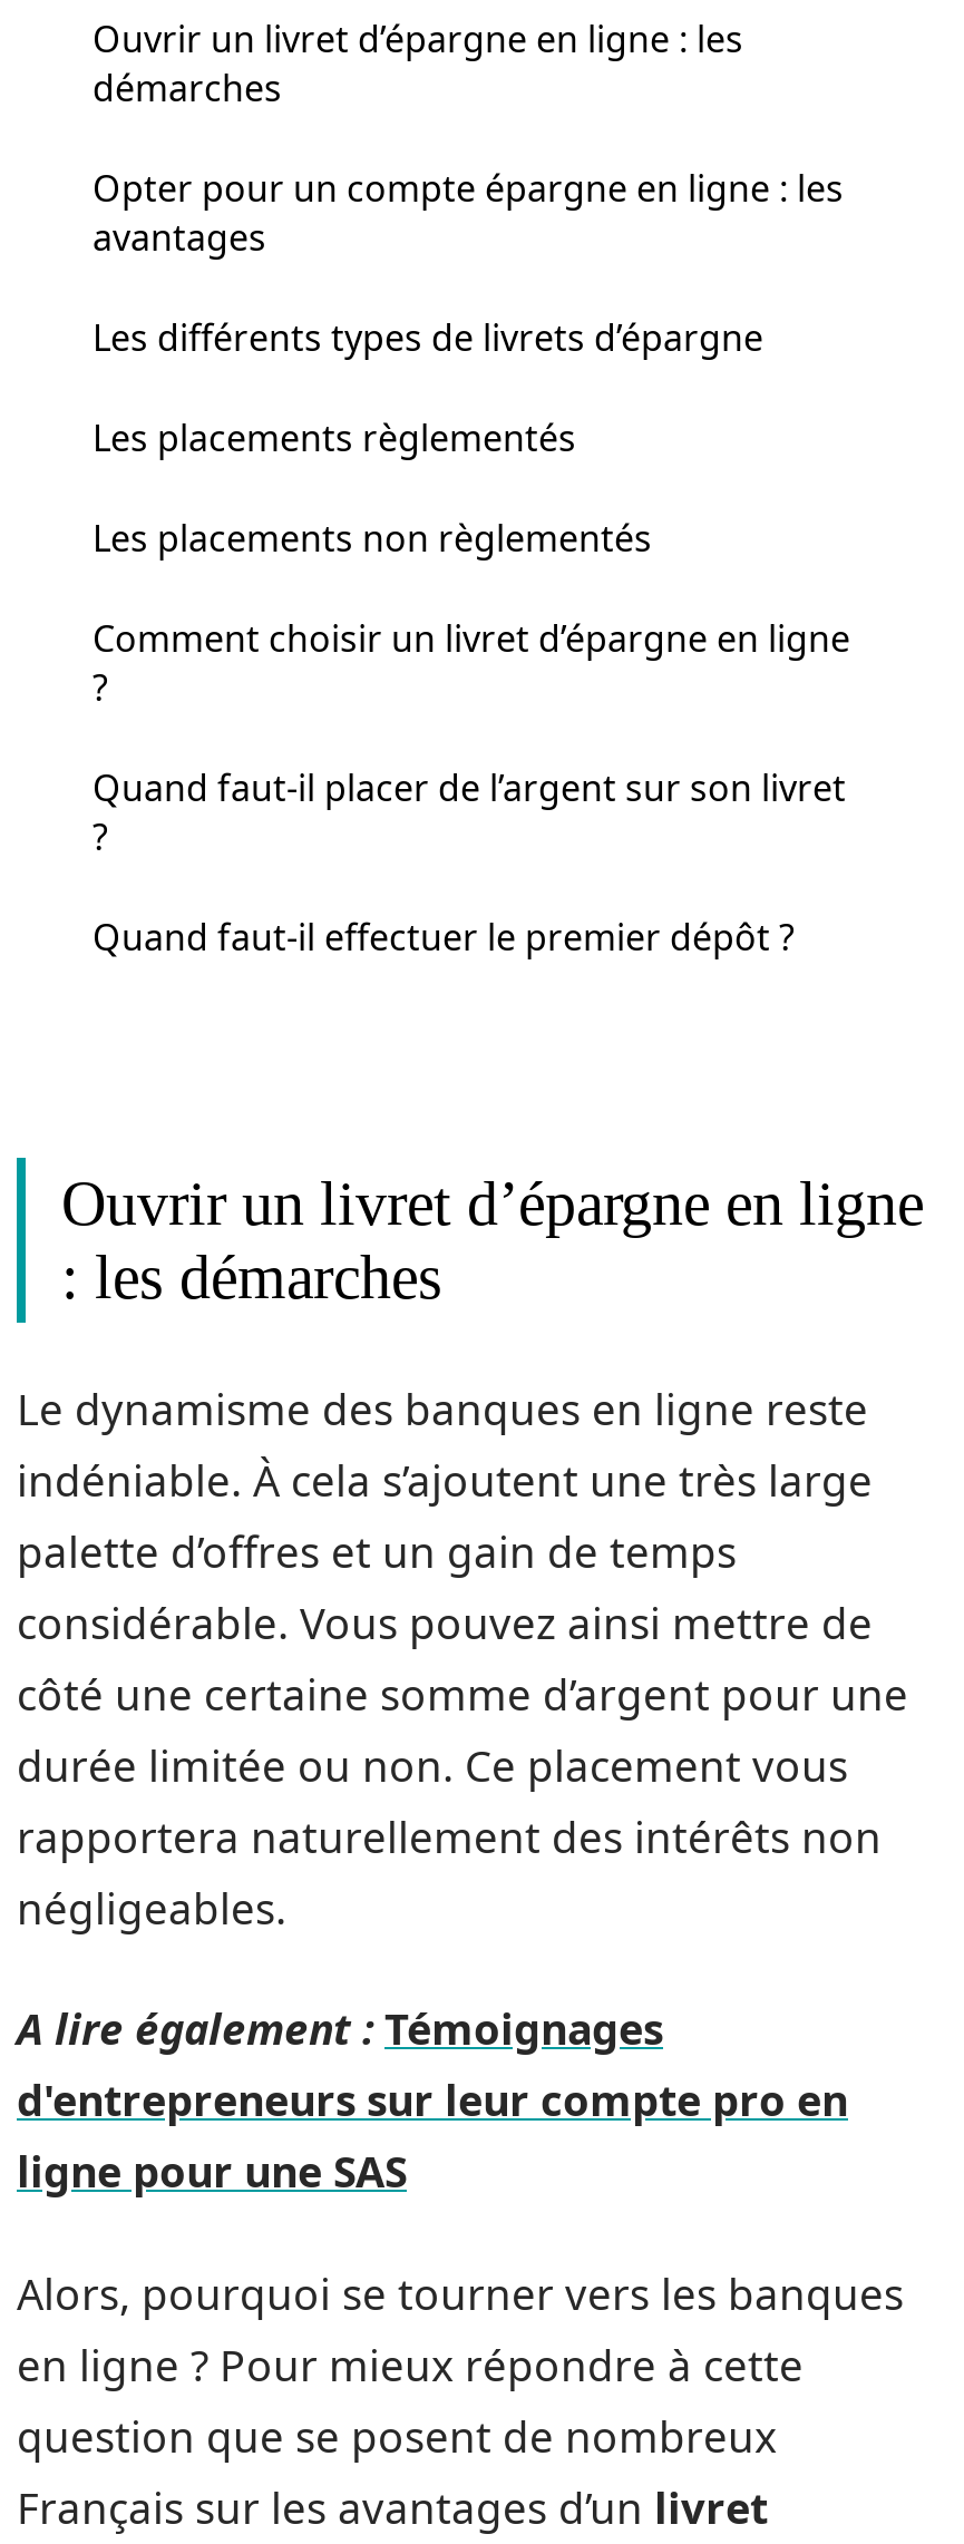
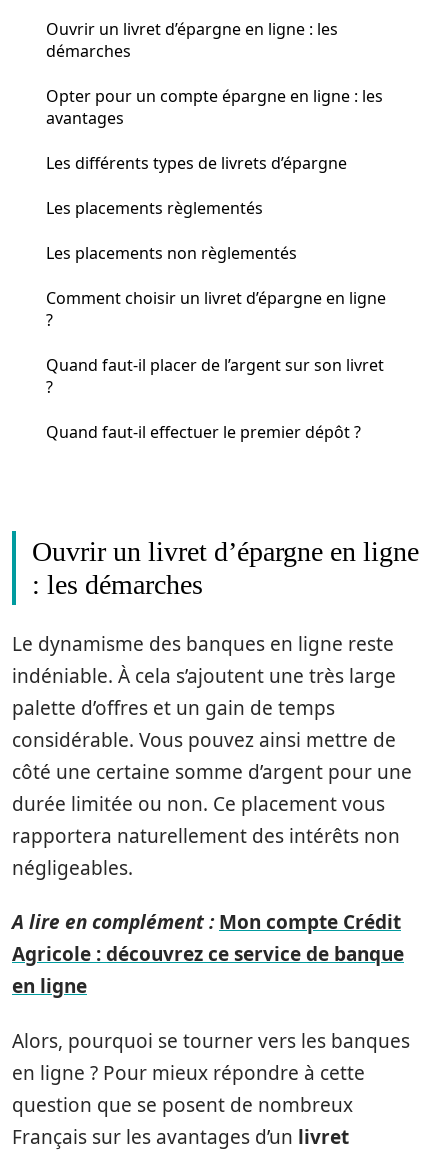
[17,2000,848,2201] A lire également : Témoignages | d'entrepreneurs sur leur compte pro en | ligne pour une SAS -> [12,909,404,999] A lire en complément : Mon compte Crédit | Agricole : découvrez ce service de banque | en ligne

